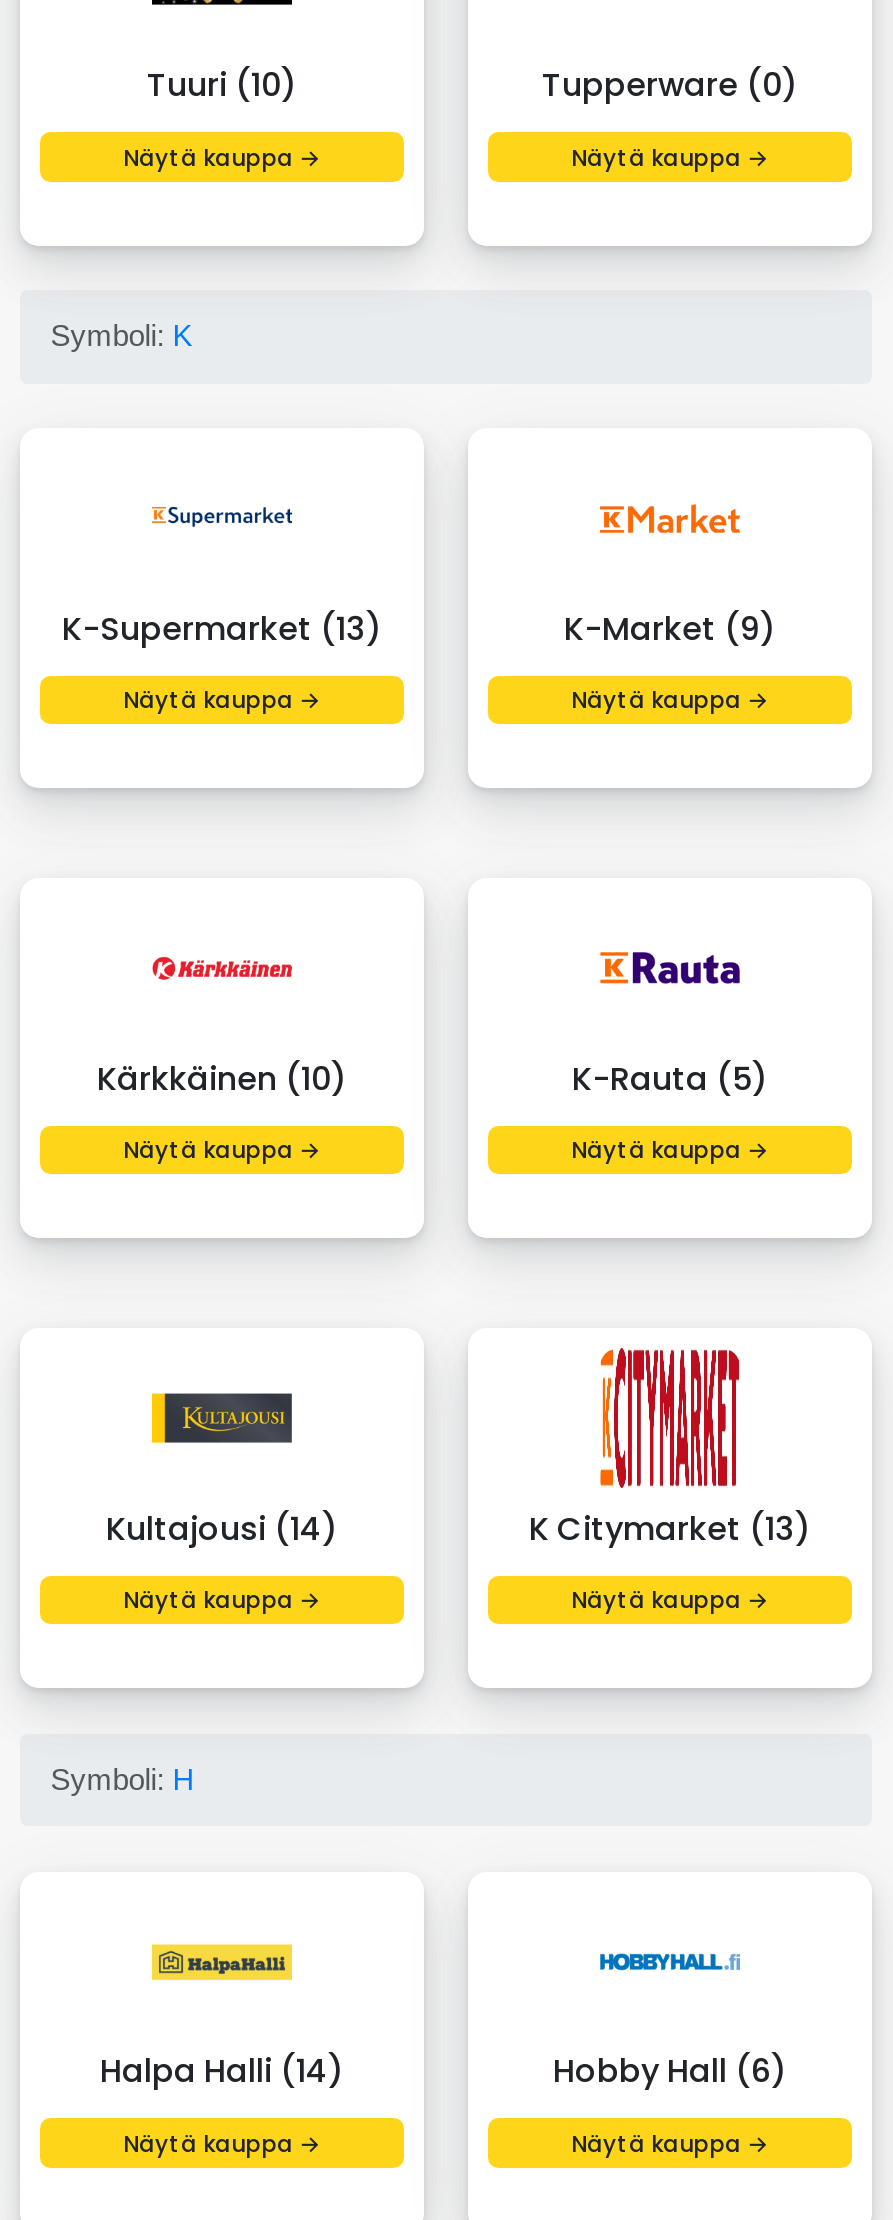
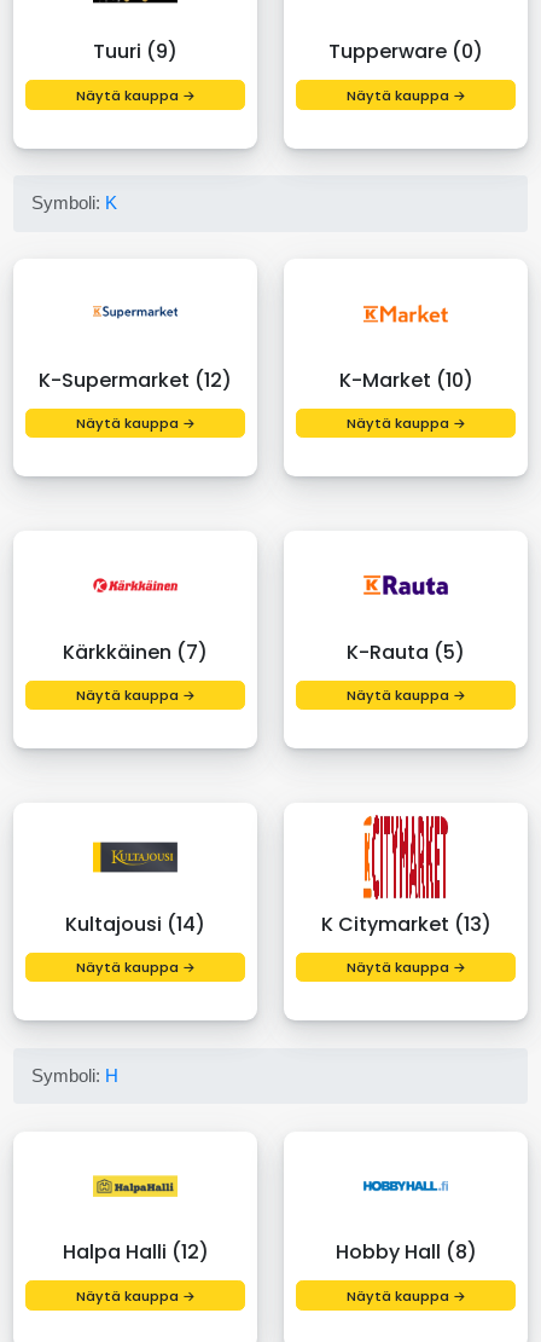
[147,62,297,108] Tuuri (10) -> [93,37,178,65] Tuuri (9)
[62,605,382,651] K-Supermarket (13) -> [39,366,232,394] K-Supermarket (12)
[564,605,776,651] K-Market (9) -> [339,366,473,394] K-Market (10)
[97,1055,347,1101] Kärkkäinen (10) -> [63,638,208,666] Kärkkäinen (7)
[100,2048,344,2094] Halpa Halli (14) -> [62,1238,208,1266] Halpa Halli (12)
[553,2048,787,2094] Hobby Hall (6) -> [335,1238,476,1266] Hobby Hall (8)

